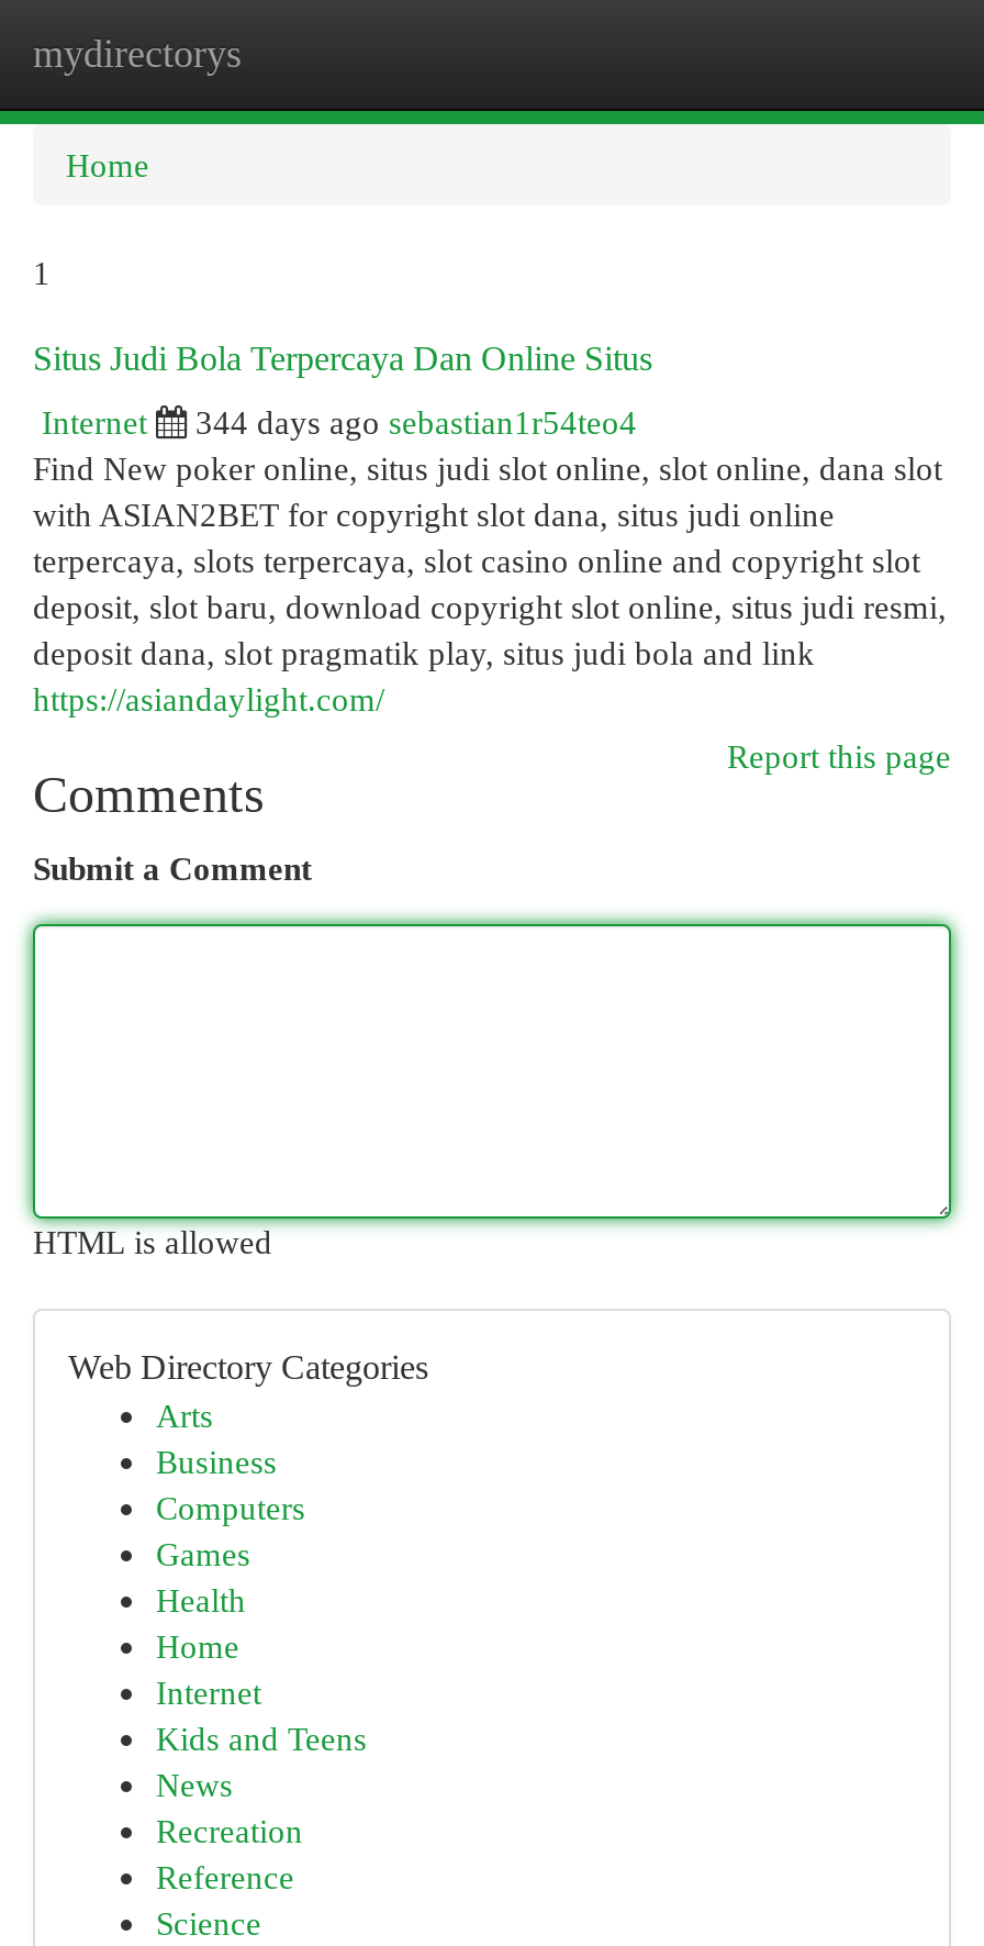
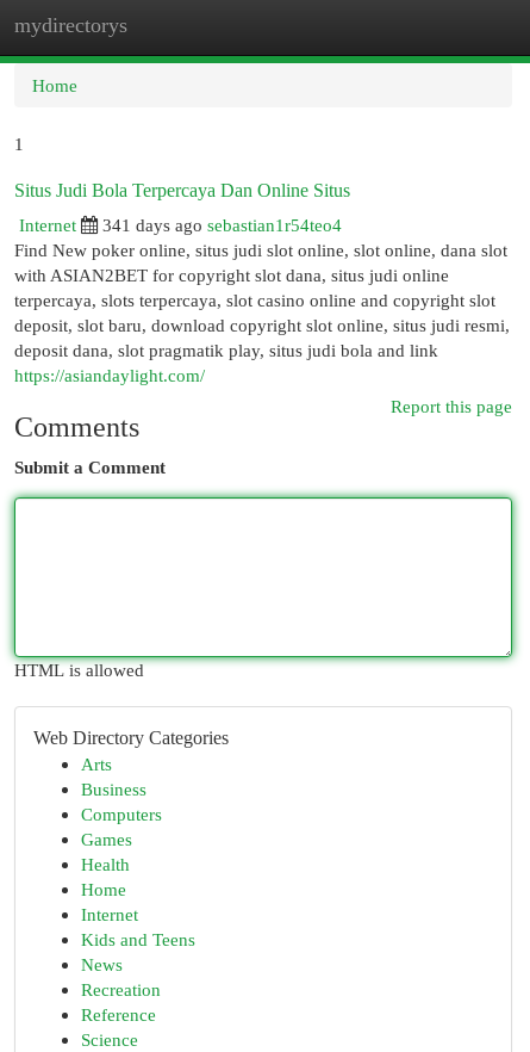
[195,403,637,441] 344 days ago sebastian1r54teo4 -> [102,215,342,235] 341 days ago sebastian1r54teo4

